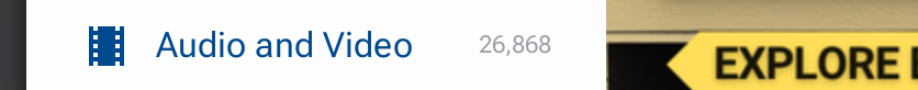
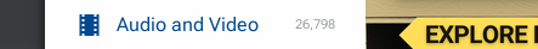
[479,31,551,59] 26,868 -> [295,17,335,32] 26,798

